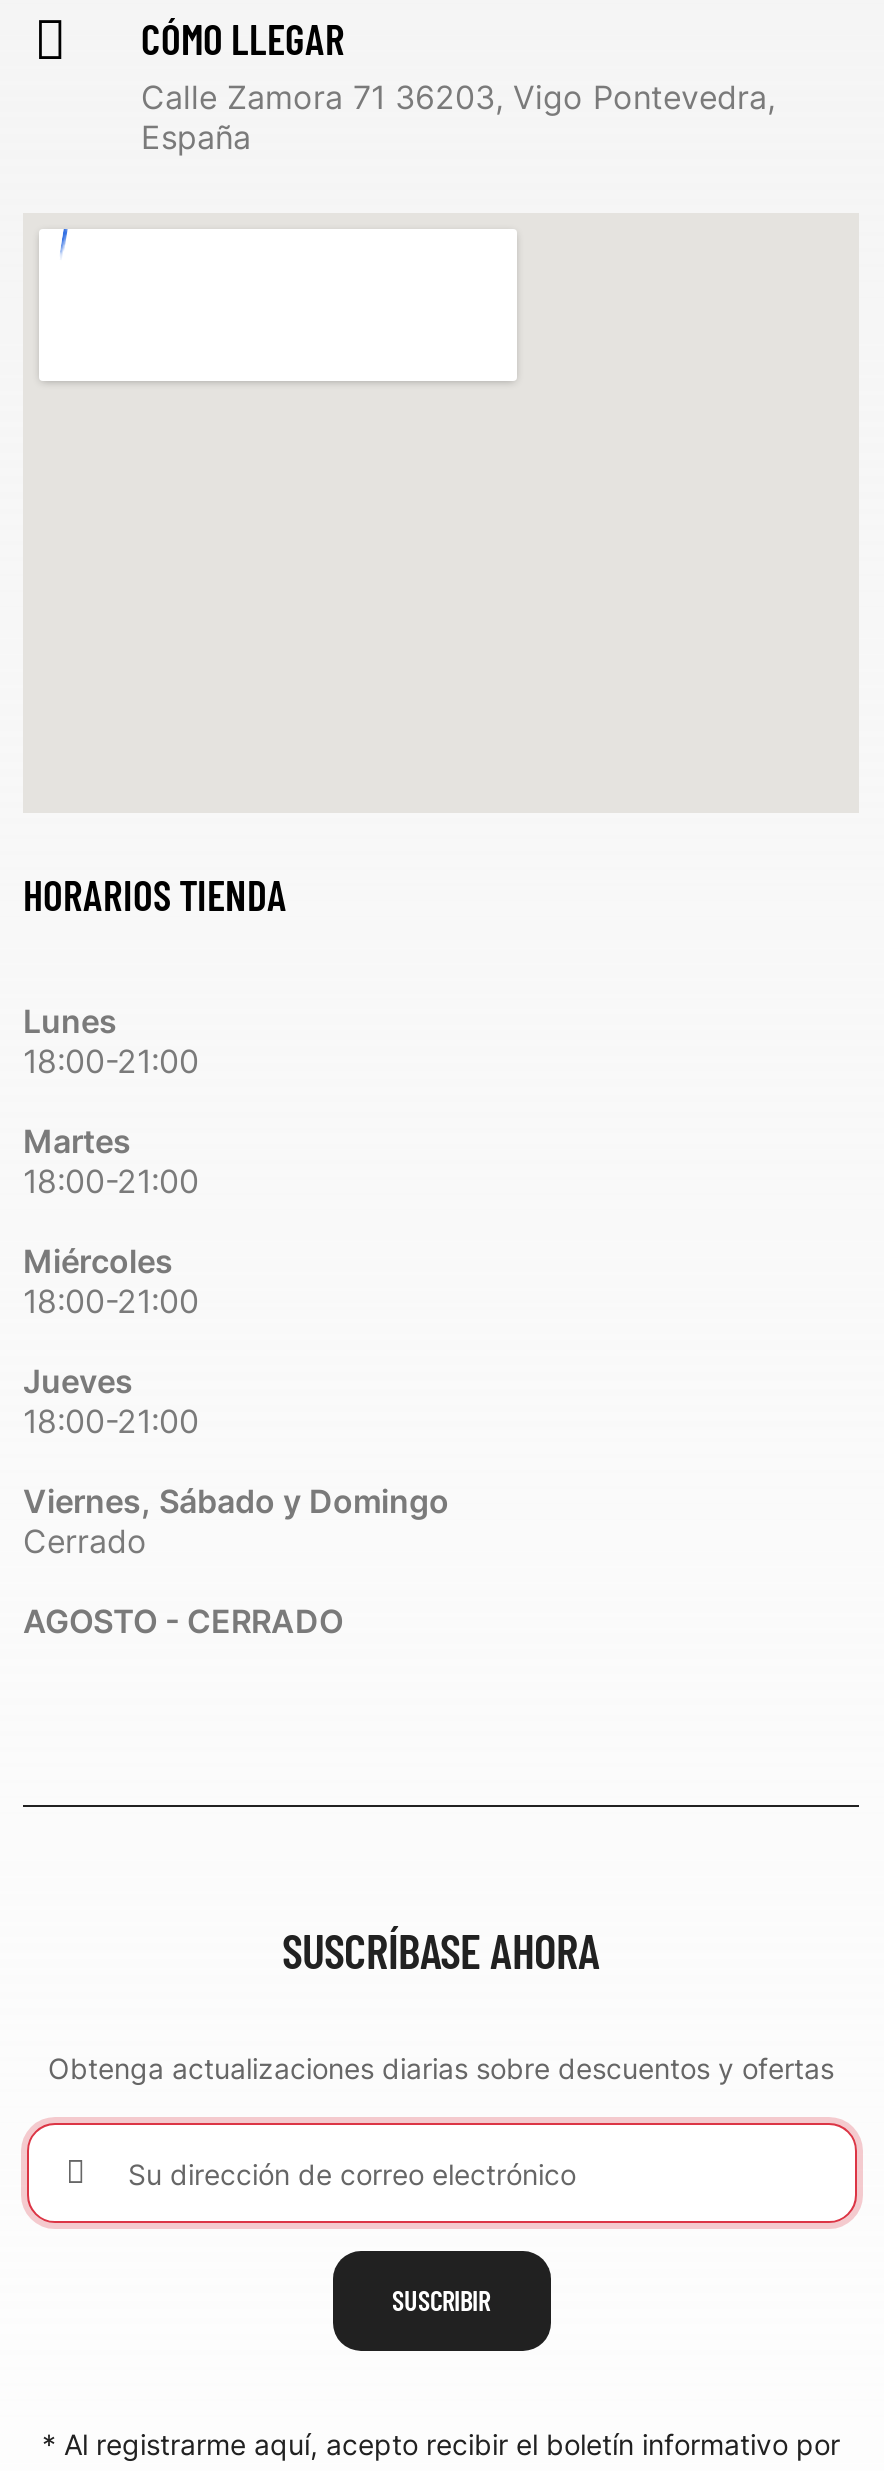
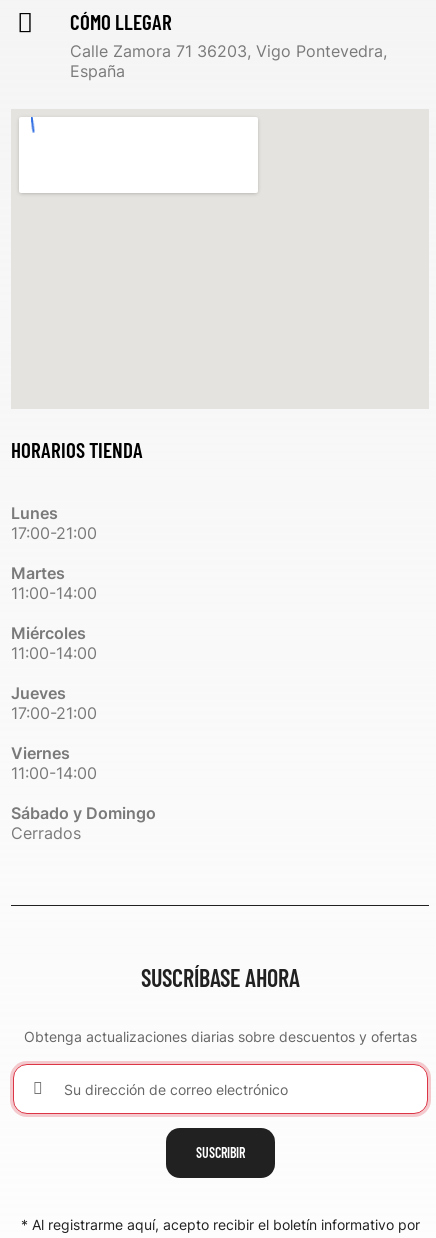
[23,1041,199,1081] 18:00-21:00 -> [11,523,97,543] 17:00-21:00
[23,1161,199,1201] 18:00-21:00 -> [11,583,97,603] 11:00-14:00
[23,1281,199,1321] 18:00-21:00 -> [11,643,97,663] 11:00-14:00
[23,1401,199,1441] 18:00-21:00 -> [11,703,97,723] 17:00-21:00
[23,1481,449,1561] Viernes, Sábado y Domingo | Cerrado -> [11,743,97,783] Viernes | 11:00-14:00
[23,1601,343,1641] AGOSTO - CERRADO -> [11,803,156,843] Sábado y Domingo | Cerrados

